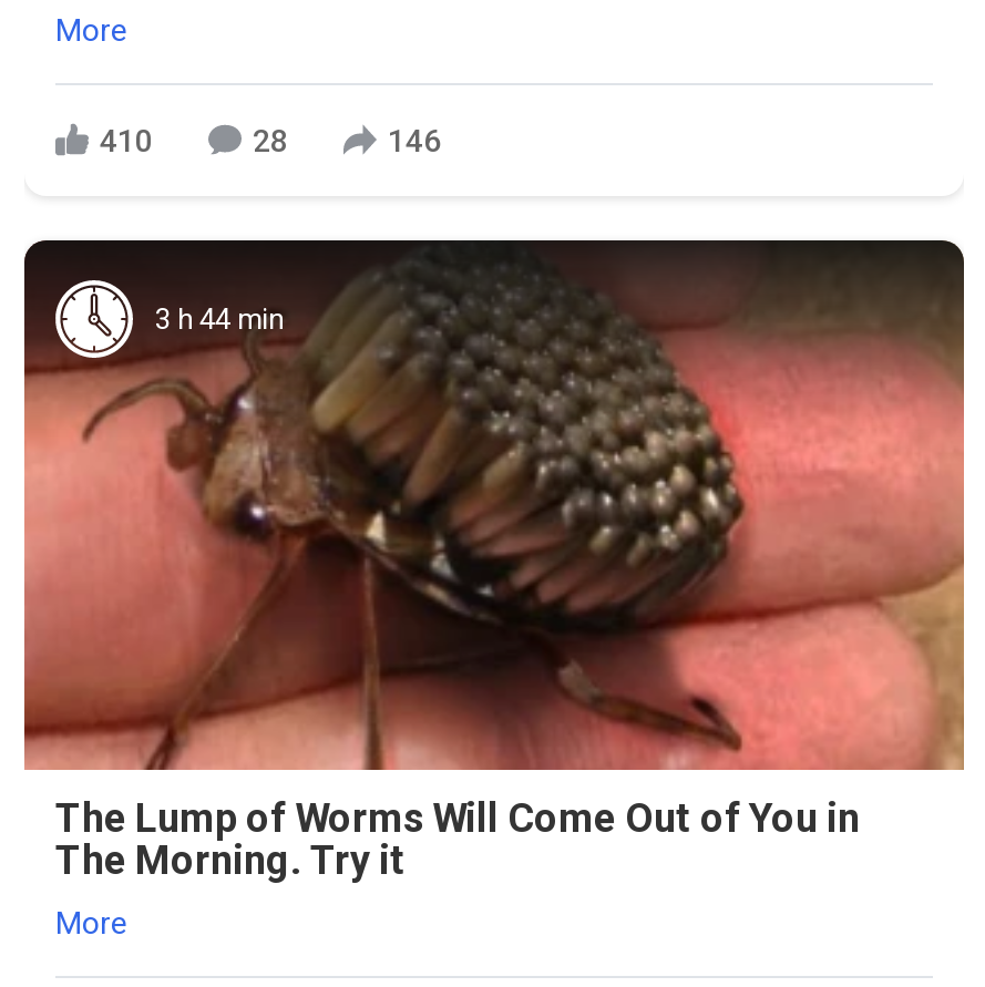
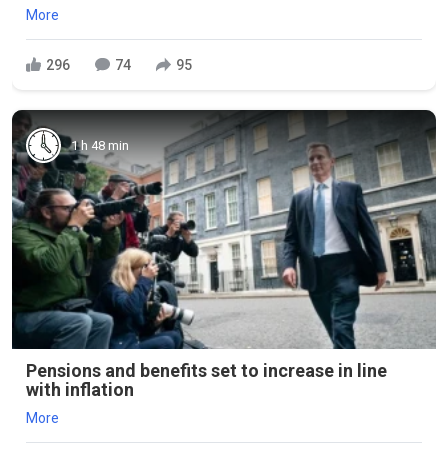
[100,122,441,157] 410 | 28 | 146 -> [46,56,192,72] 296 | 74 | 95
[22,245,966,772] [image] | 3 h 44 min -> [11,113,437,350] [image] | 1 h 48 min
[55,793,860,882] The Lump of Worms Will Come Out of You in | The Morning. Try it -> [26,359,387,399] Pensions and benefits set to increase in line | with inflation

